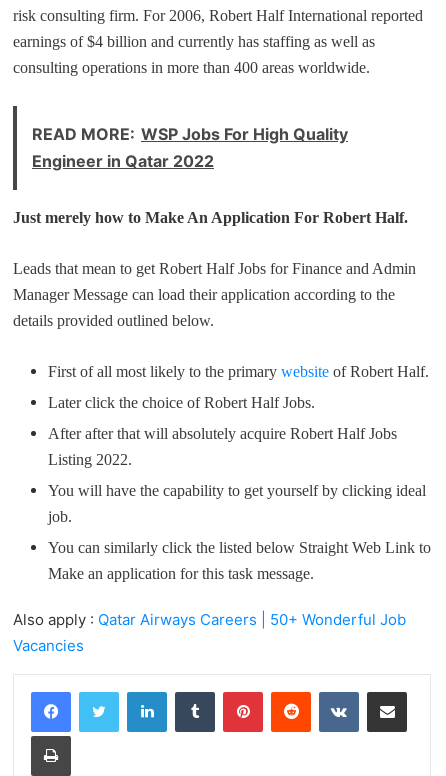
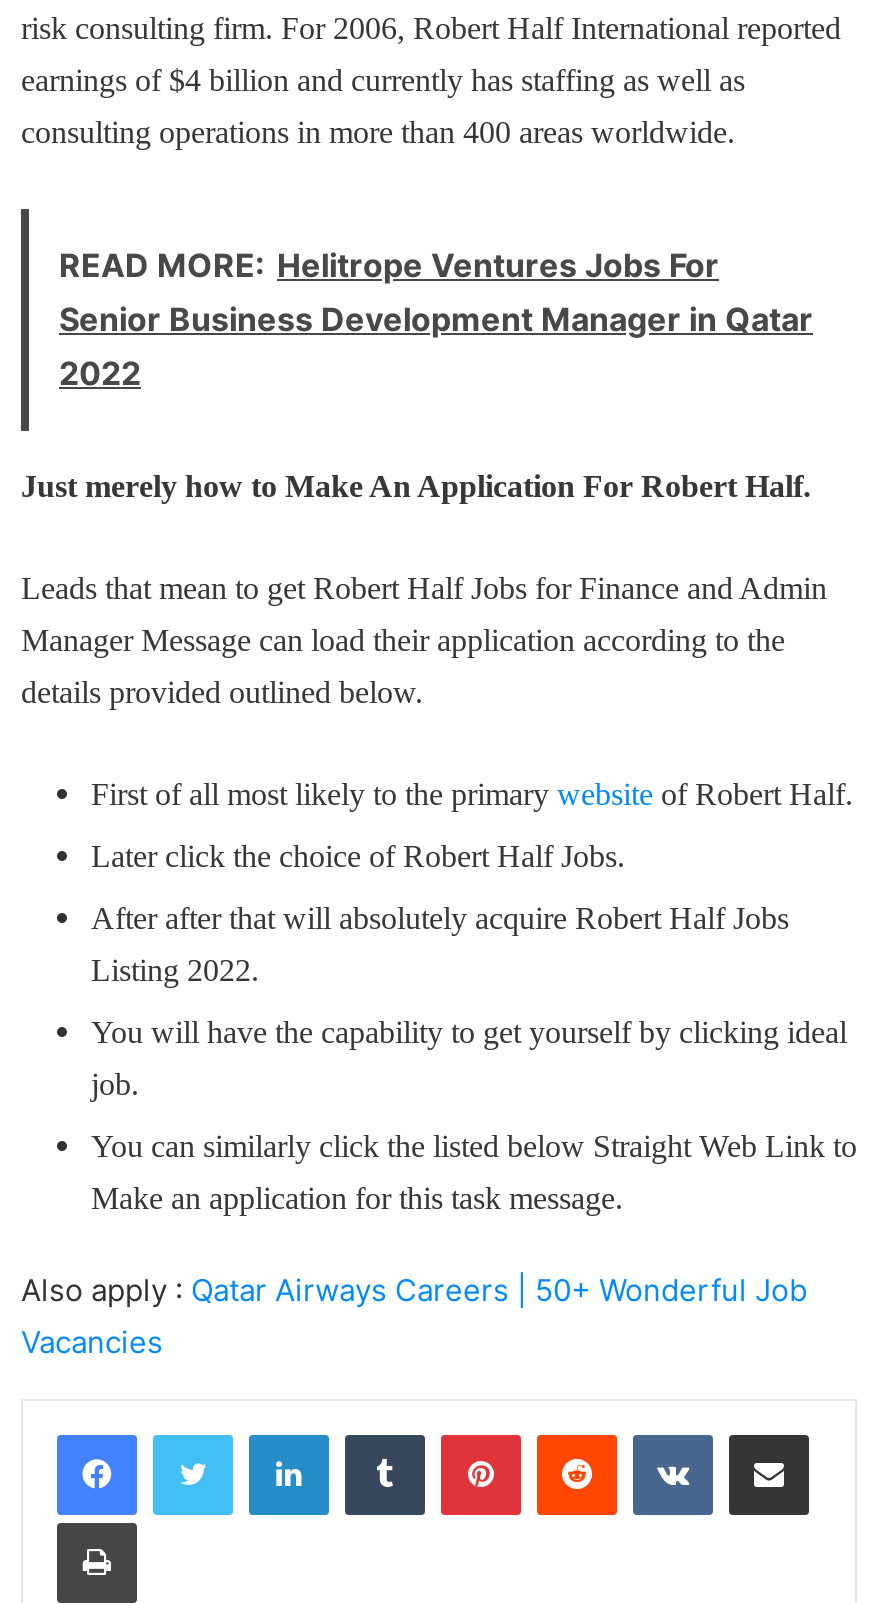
[32,124,348,171] READ MORE: WSP Jobs For High Quality | Engineer in Qatar 2022 -> [59,244,813,392] READ MORE: Helitrope Ventures Jobs For | Senior Business Development Manager in Qatar | 2022

